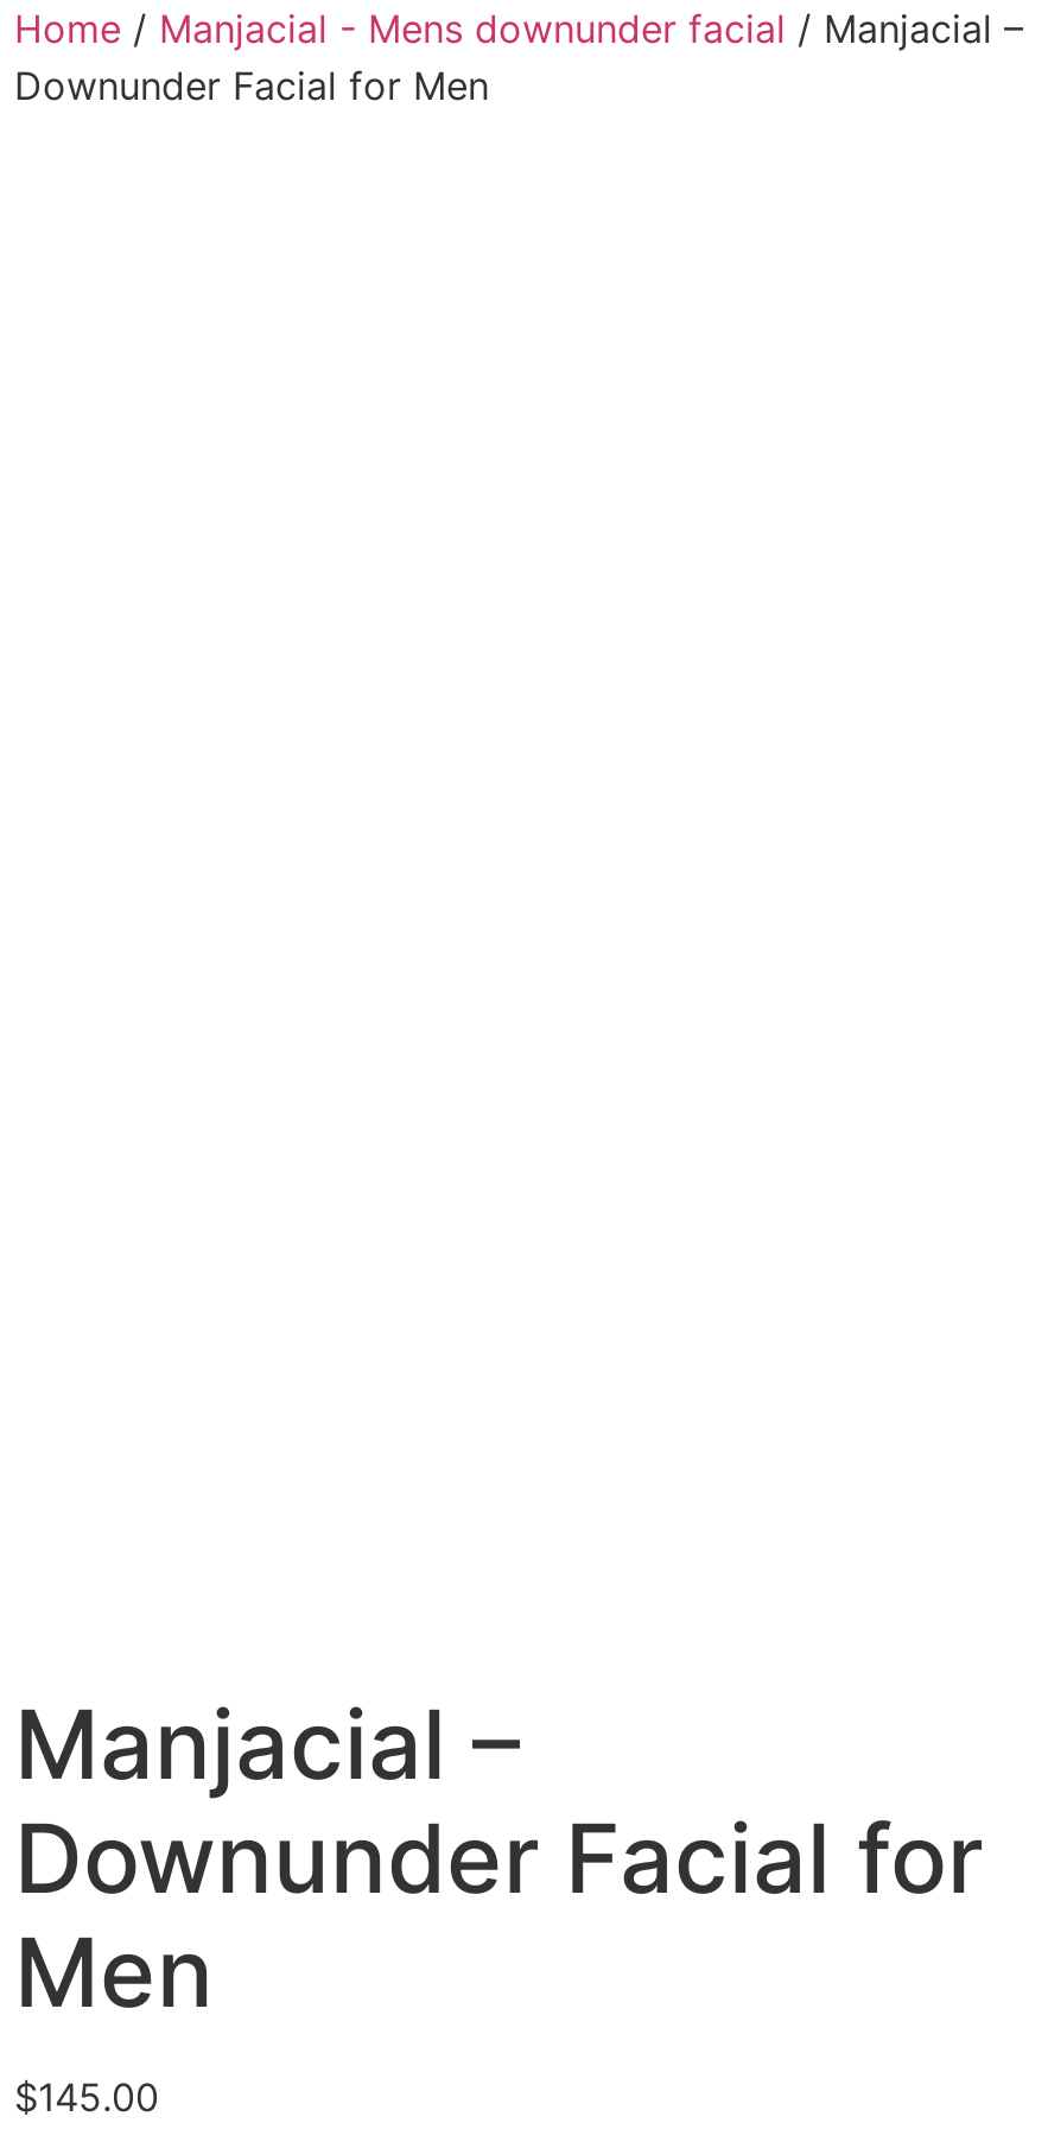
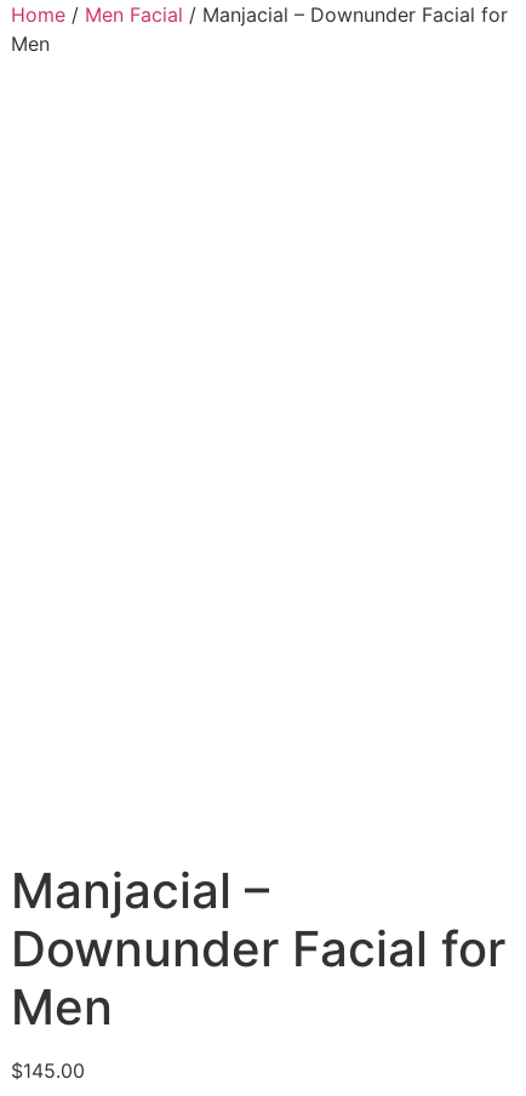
[14,5,1023,109] Home / Manjacial - Mens downunder facial / Manjacial – | Downunder Facial for Men -> [11,2,508,56] Home / Men Facial / Manjacial – Downunder Facial for | Men

